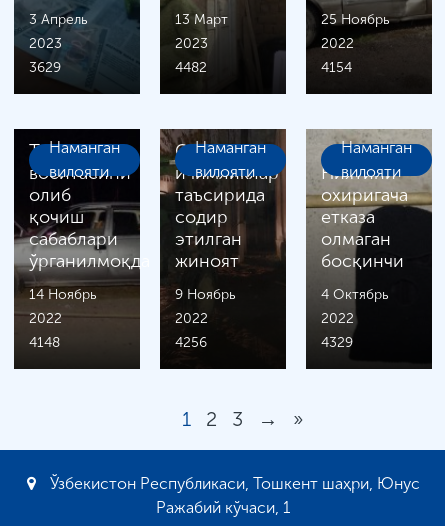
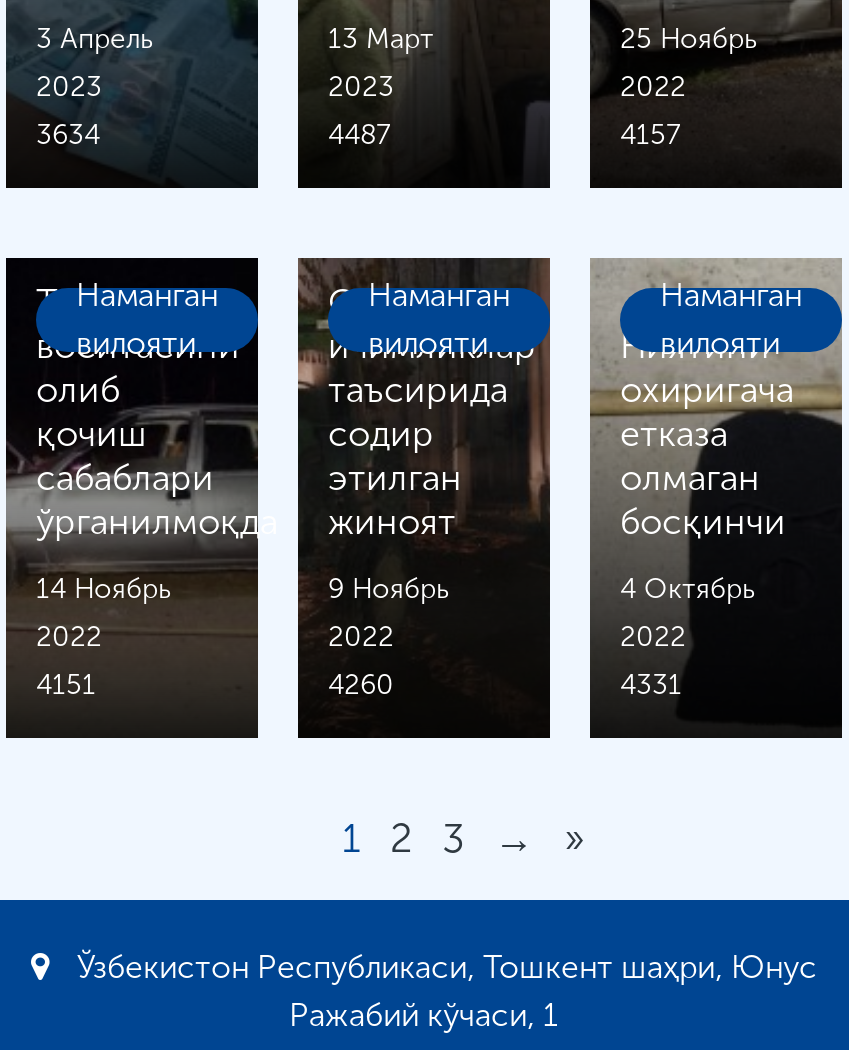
[29,59,61,76] 3629 -> [36,118,100,152] 3634
[175,59,207,76] 4482 -> [328,118,390,152] 4487
[321,59,352,76] 4154 -> [620,118,680,152] 4157
[29,334,60,351] 4148 -> [36,668,96,702] 4151
[175,334,207,351] 4256 -> [328,668,394,702] 4260
[321,334,353,351] 4329 -> [620,668,682,702] 4331

